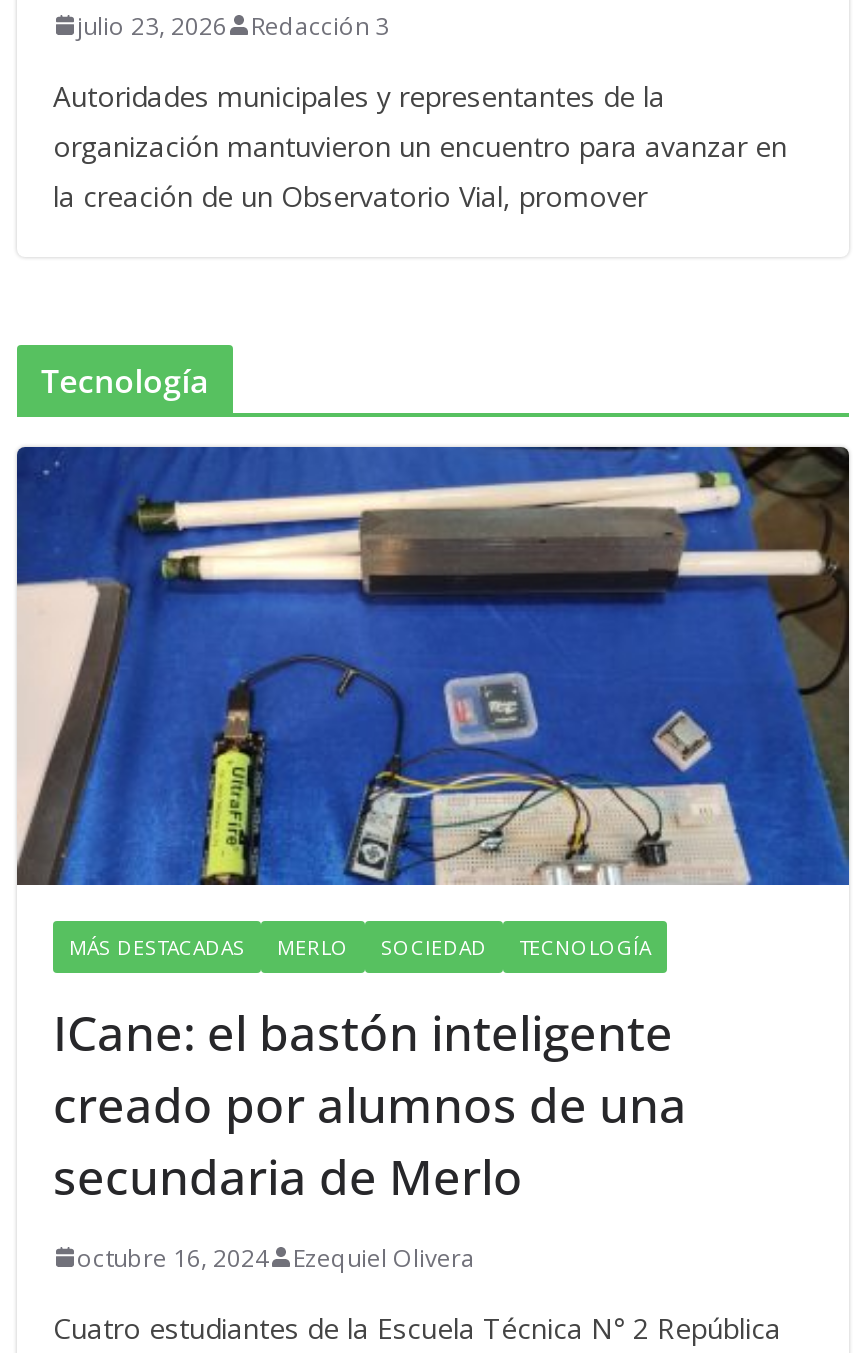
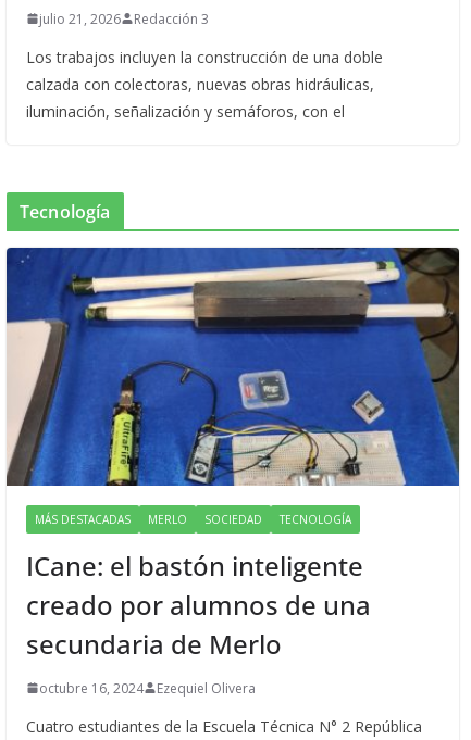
[77,9,389,43] julio 23, 2026 Redacción 3 -> [39,10,209,28] julio 21, 2026 Redacción 3
[53,77,787,215] Autoridades municipales y representantes de la | organización mantuvieron un encuentro para avanzar en | la creación de un Observatorio Vial, promover -> [26,47,383,122] Los trabajos incluyen la construcción de una doble | calzada con colectoras, nuevas obras hidráulicas, | iluminación, señalización y semáforos, con el

